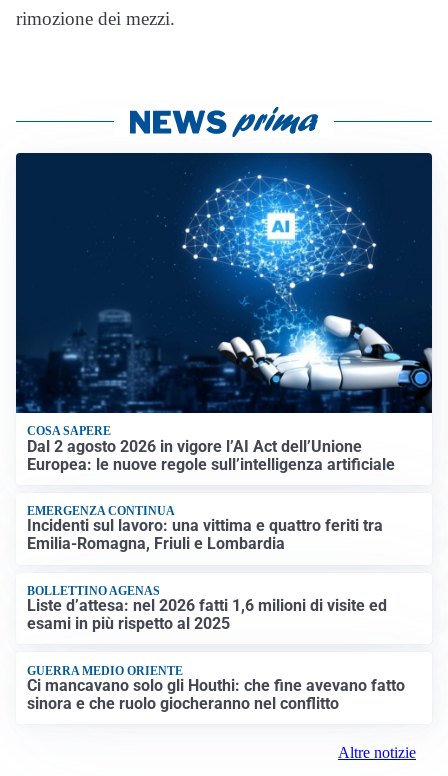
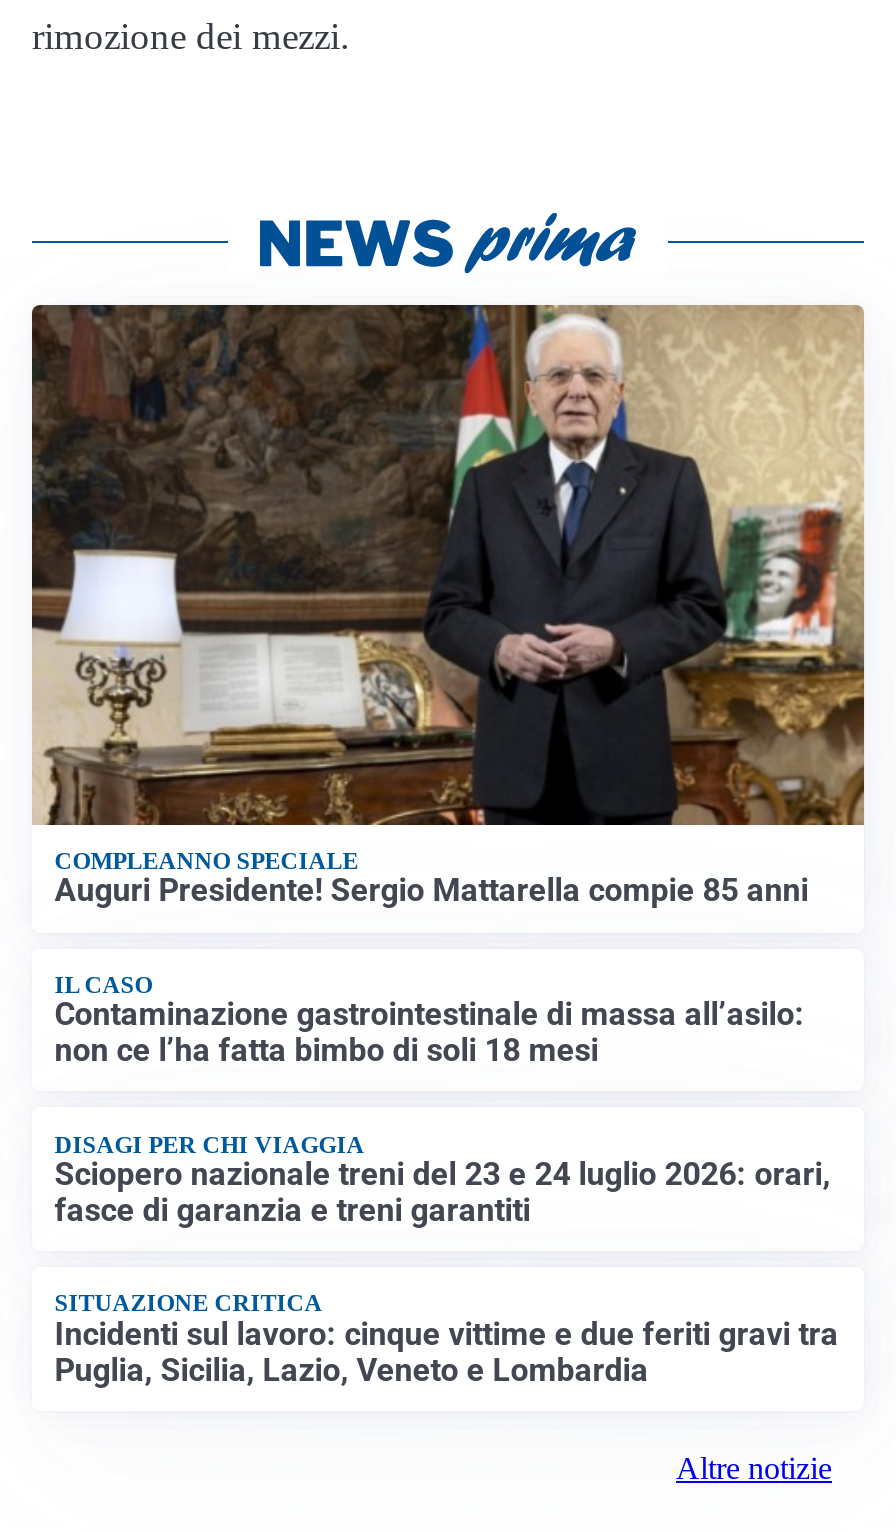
[15,152,433,474] [image] | COSA SAPERE | Dal 2 agosto 2026 in vigore l’AI Act dell’Unione | Europea: le nuove regole sull’intelligenza artificiale -> [30,302,866,909] [image] | COMPLEANNO SPECIALE | Auguri Presidente! Sergio Mattarella compie 85 anni
[27,504,383,553] EMERGENZA CONTINUA | Incidenti sul lavoro: una vittima e quattro feriti tra | Emilia-Romagna, Friuli e Lombardia -> [54,970,804,1069] IL CASO | Contaminazione gastrointestinale di massa all’asilo: | non ce l’ha fatta bimbo di soli 18 mesi
[27,584,387,633] BOLLETTINO AGENAS | Liste d’attesa: nel 2026 fatti 1,6 milioni di visite ed | esami in più rispetto al 2025 -> [54,1130,830,1228] DISAGI PER CHI VIAGGIA | Sciopero nazionale treni del 23 e 24 luglio 2026: orari, | fasce di garanzia e treni garantiti
[27,663,405,713] GUERRA MEDIO ORIENTE | Ci mancavano solo gli Houthi: che fine avevano fatto | sinora e che ruolo giocheranno nel conflitto -> [54,1289,838,1388] SITUAZIONE CRITICA | Incidenti sul lavoro: cinque vittime e due feriti gravi tra | Puglia, Sicilia, Lazio, Veneto e Lombardia

